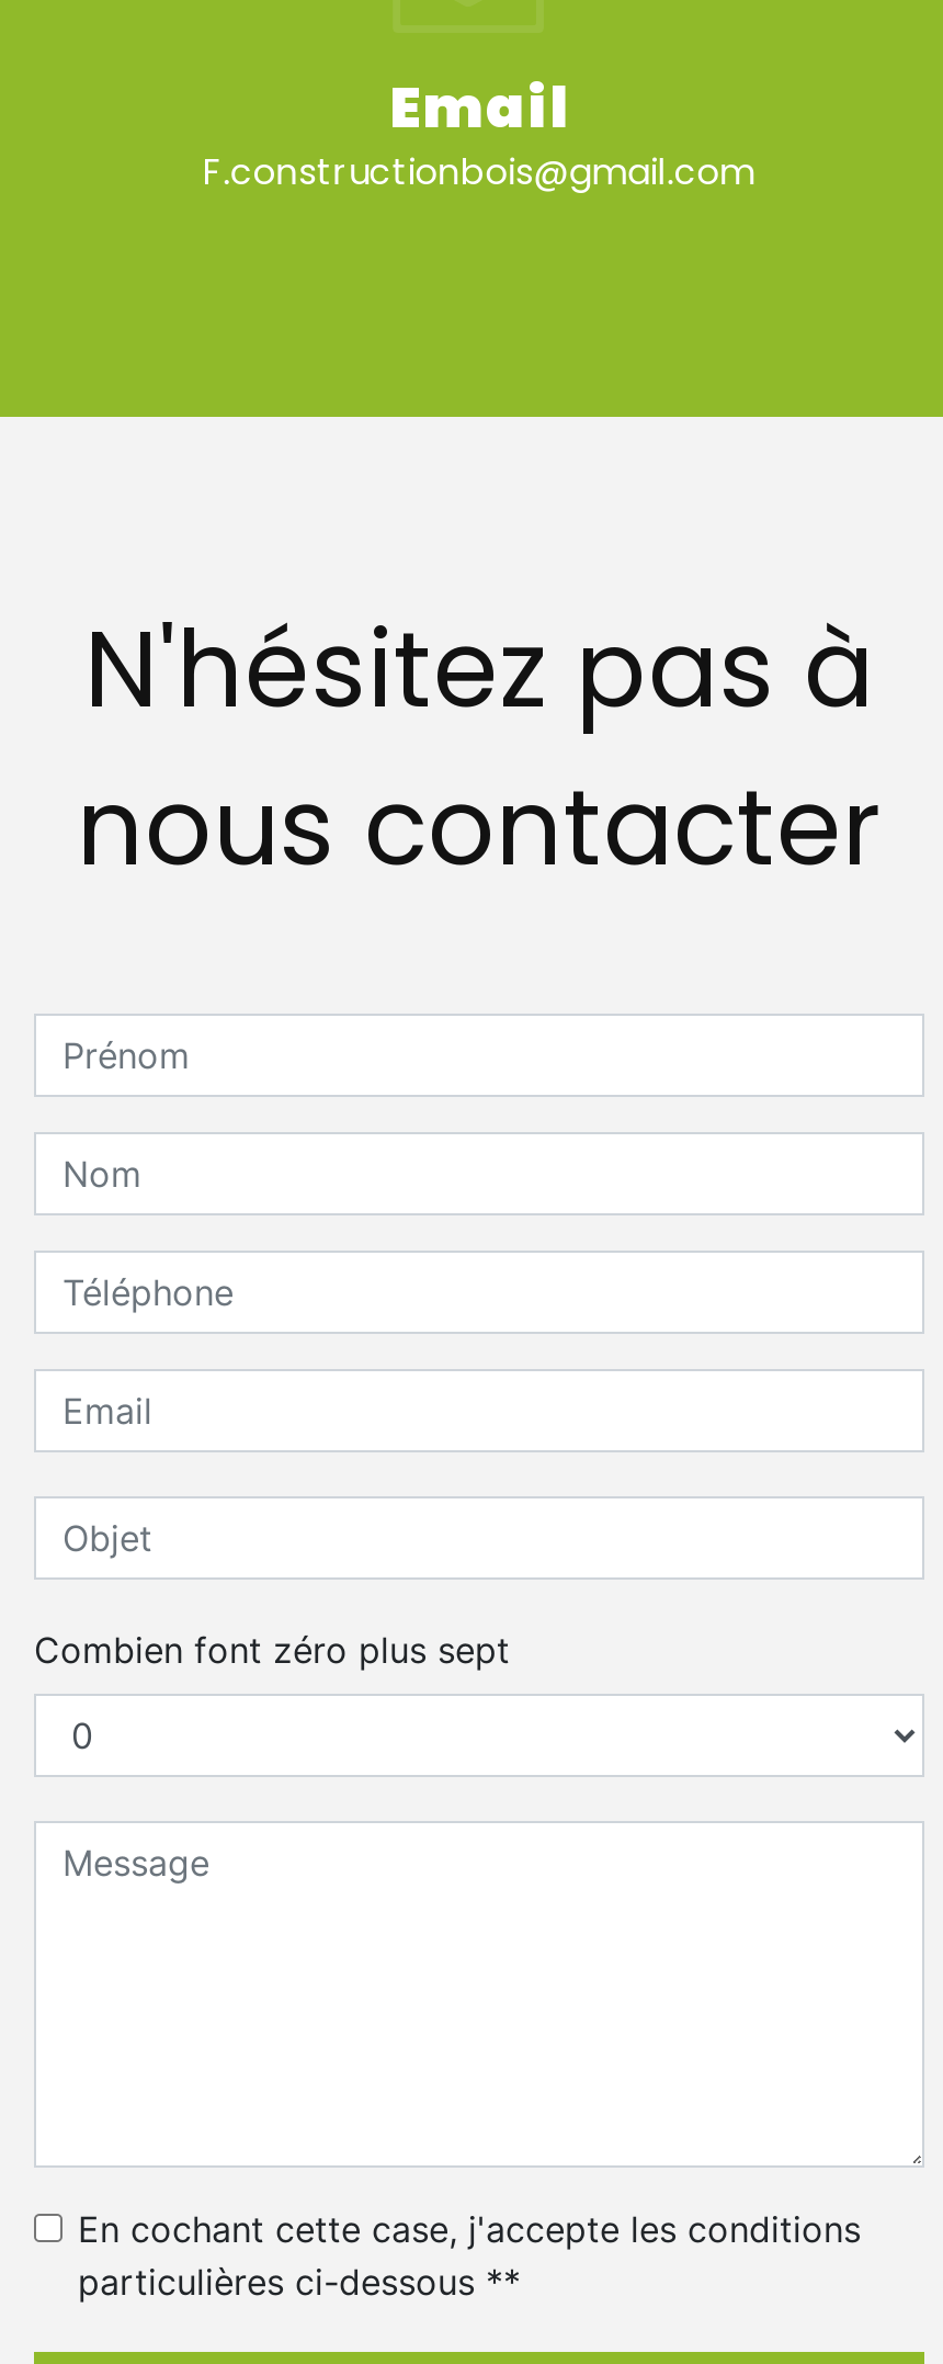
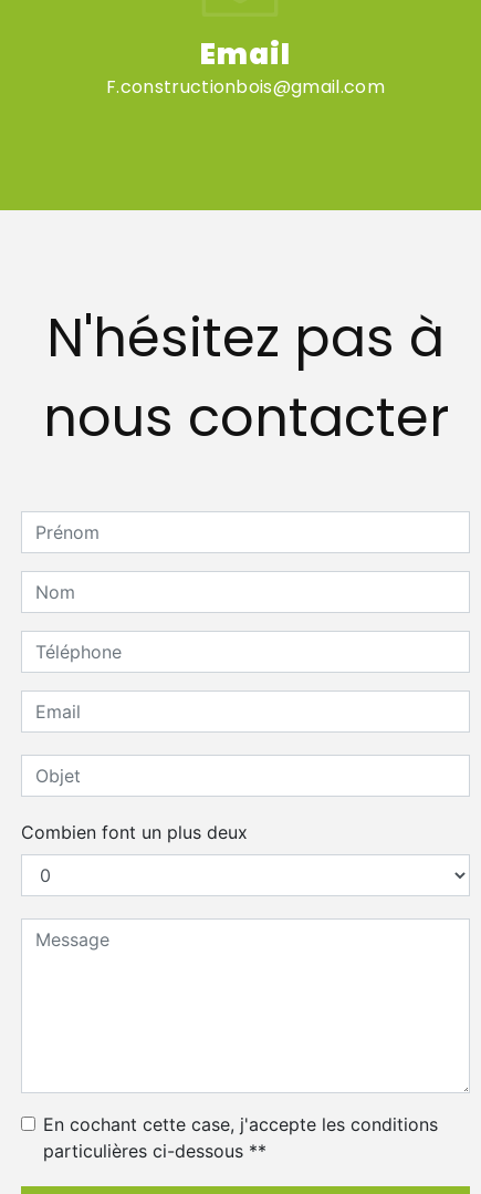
[34,1628,510,1672] Combien font zéro plus sept -> [21,821,248,843] Combien font un plus deux

